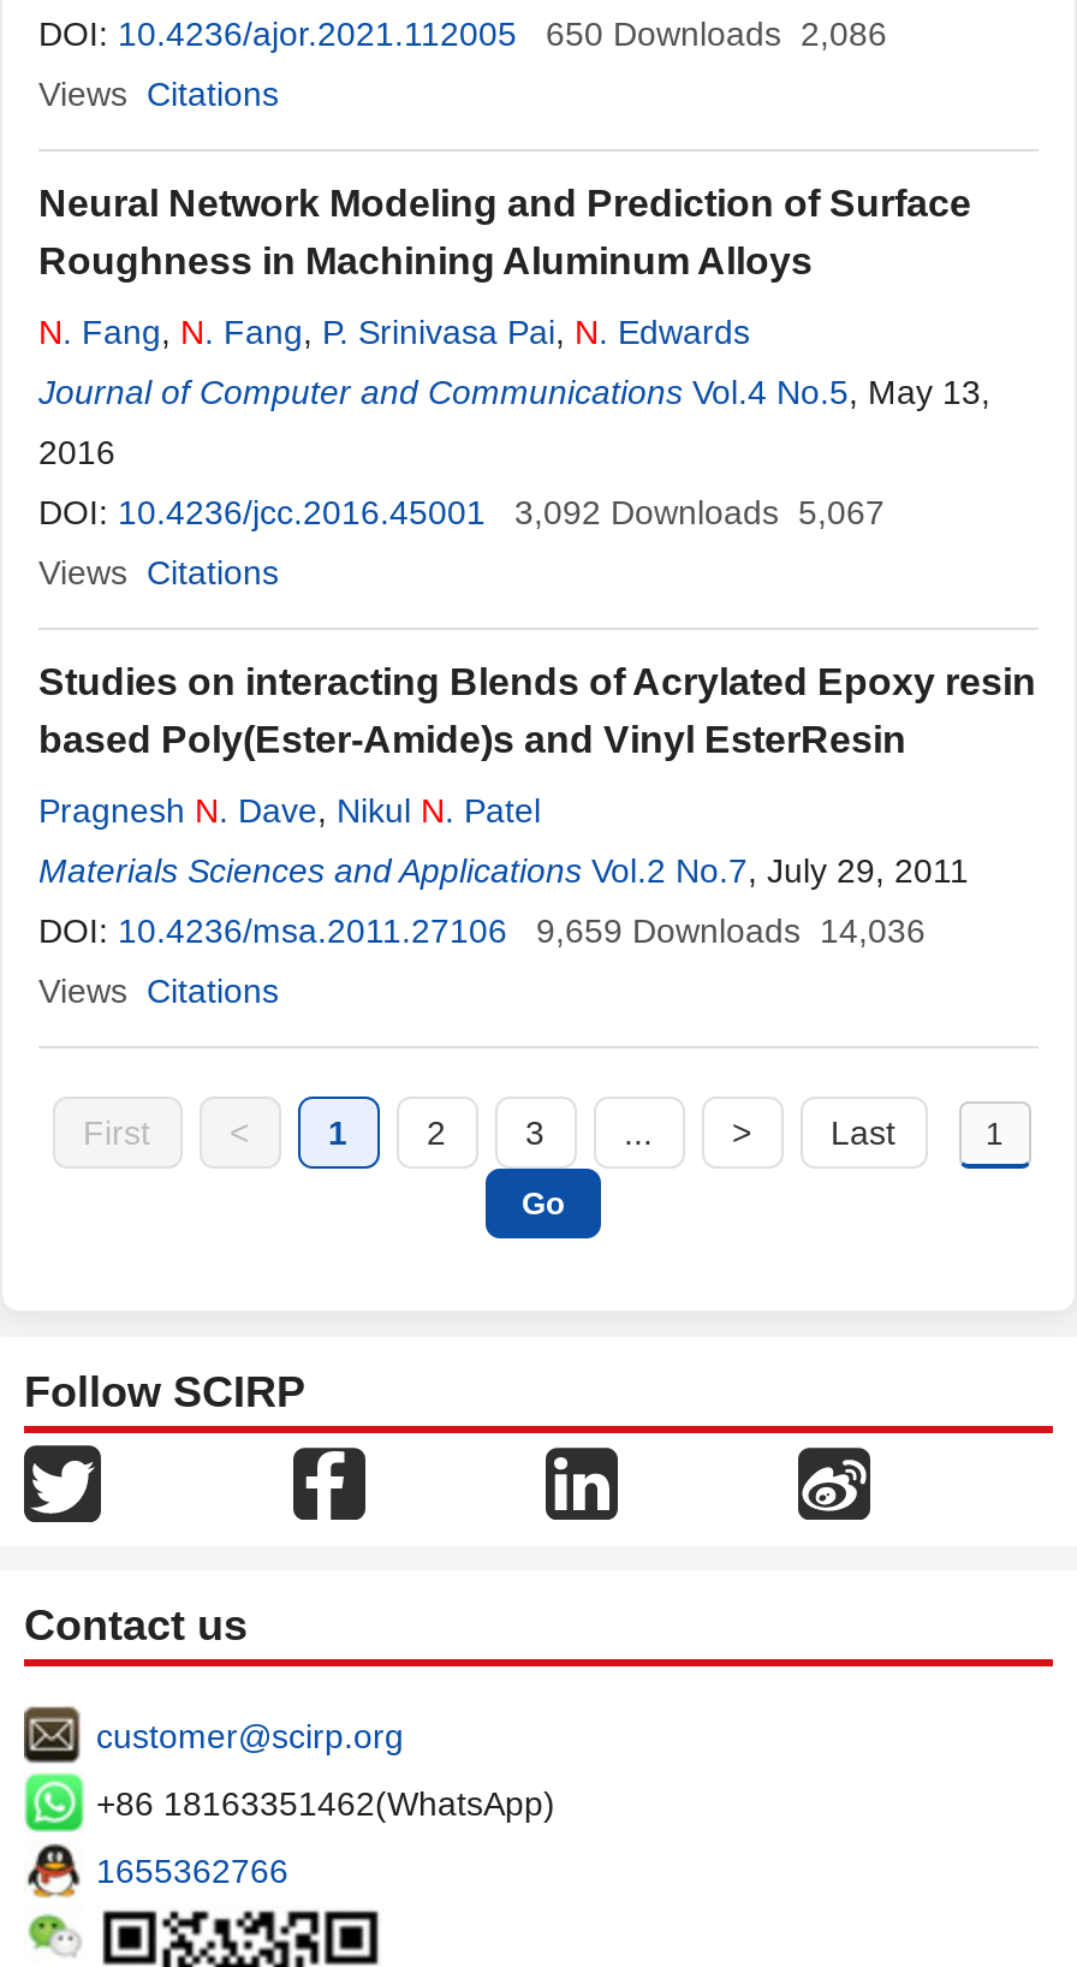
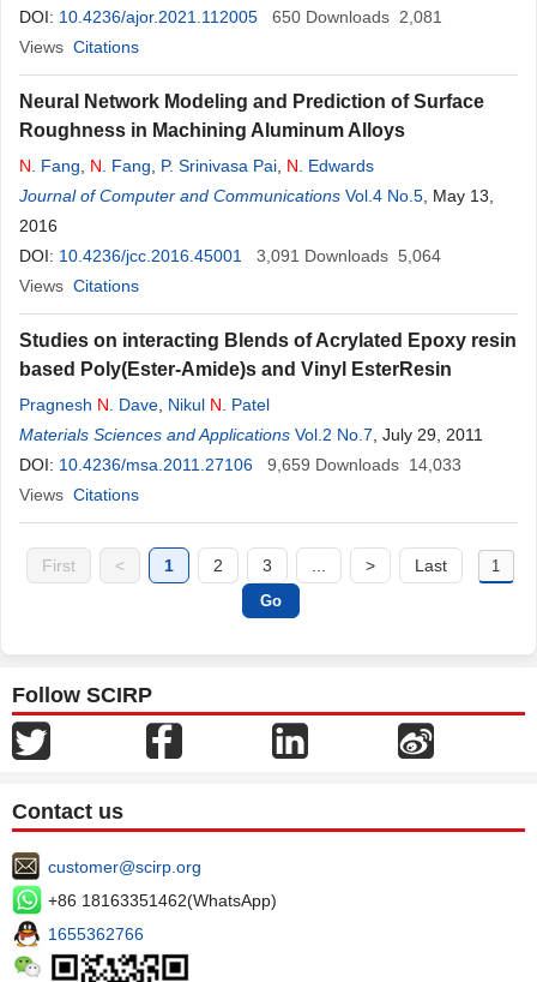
[38,14,887,53] DOI: 10.4236/ajor.2021.112005 650 Downloads 2,086 -> [19,7,442,26] DOI: 10.4236/ajor.2021.112005 650 Downloads 2,081
[38,493,885,531] DOI: 10.4236/jcc.2016.45001 3,092 Downloads 5,067 -> [19,246,441,265] DOI: 10.4236/jcc.2016.45001 3,091 Downloads 5,064
[38,911,926,950] DOI: 10.4236/msa.2011.27106 9,659 Downloads 14,036 -> [19,455,461,474] DOI: 10.4236/msa.2011.27106 9,659 Downloads 14,033

